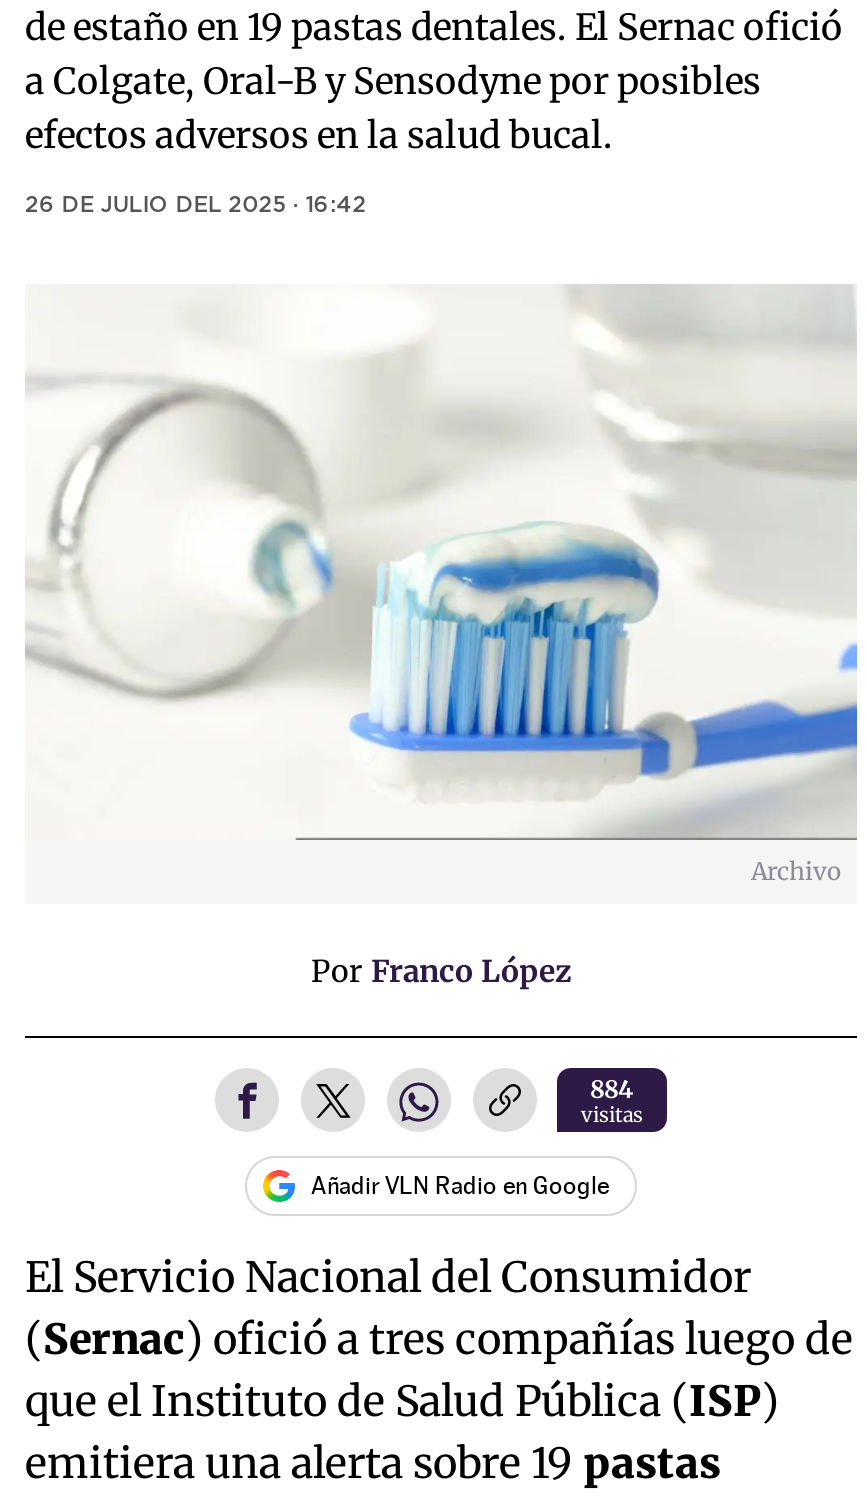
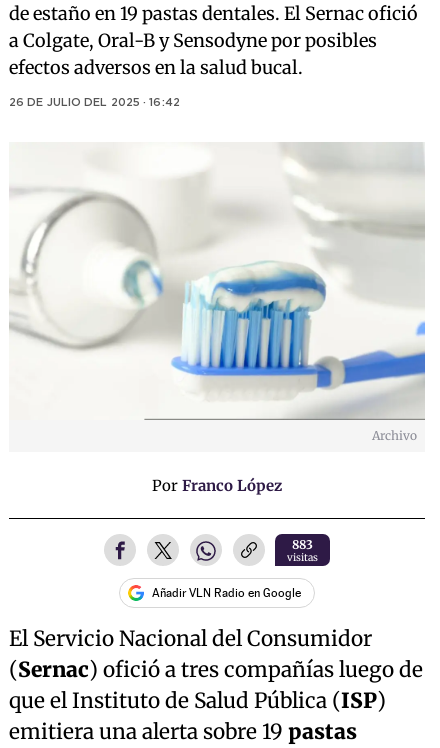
[590,1074,634,1104] 884 -> [292,537,313,552] 883

